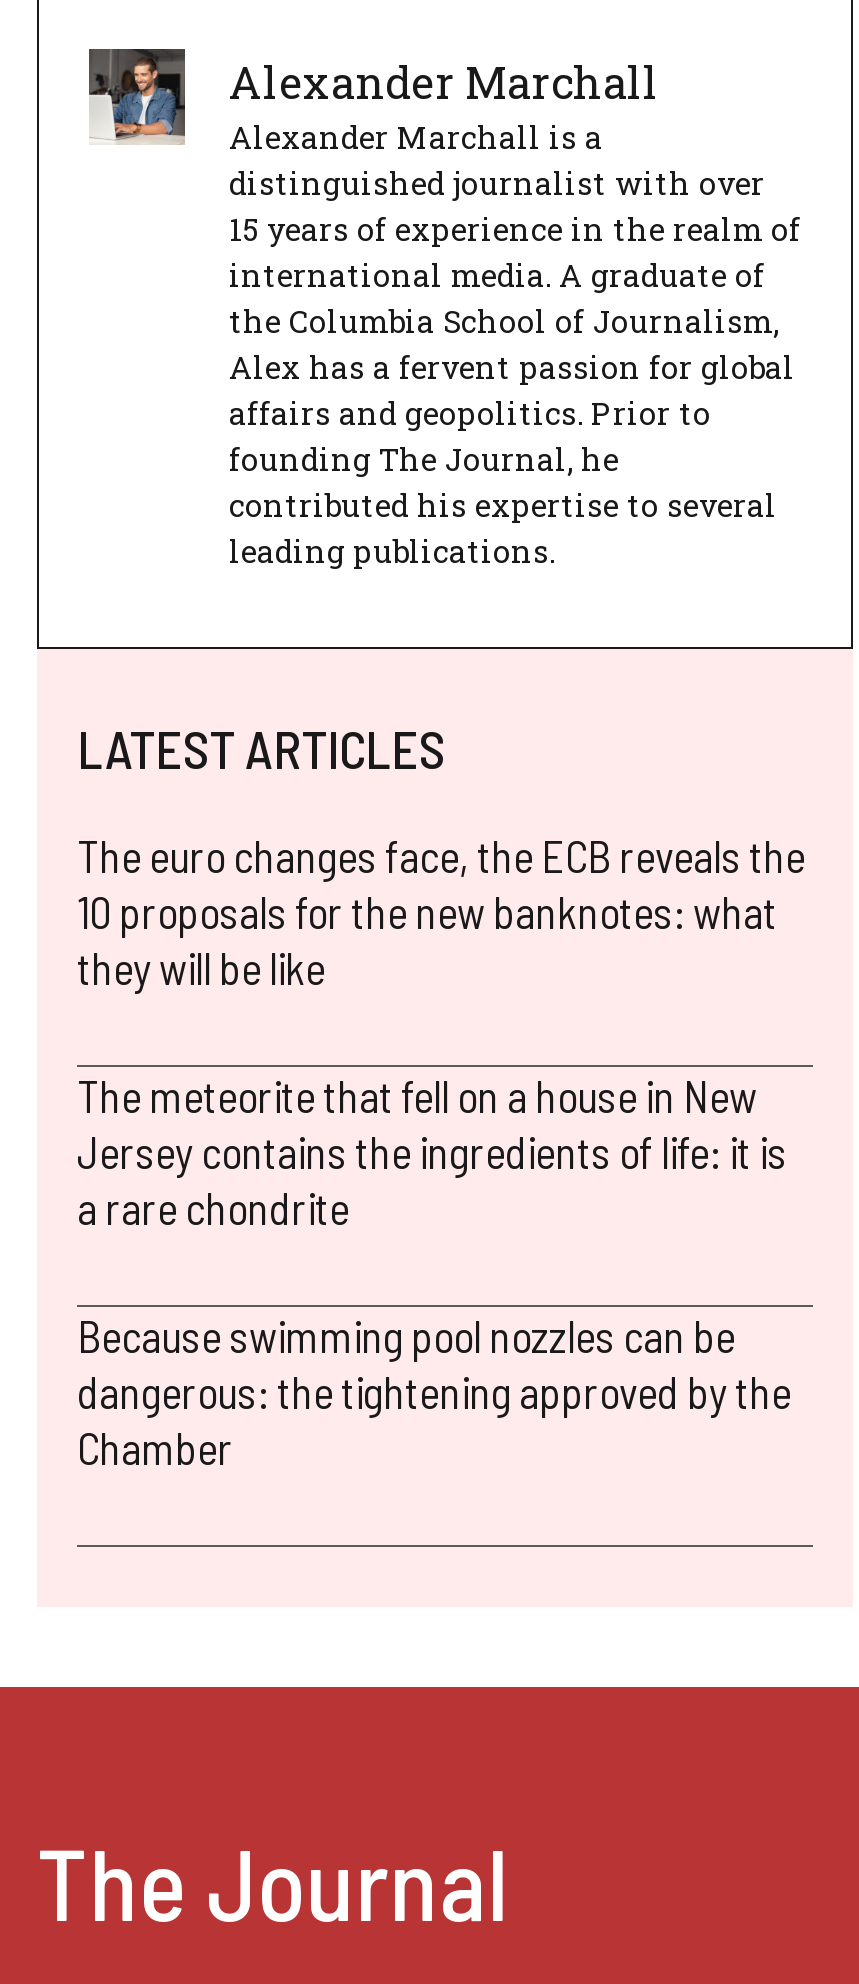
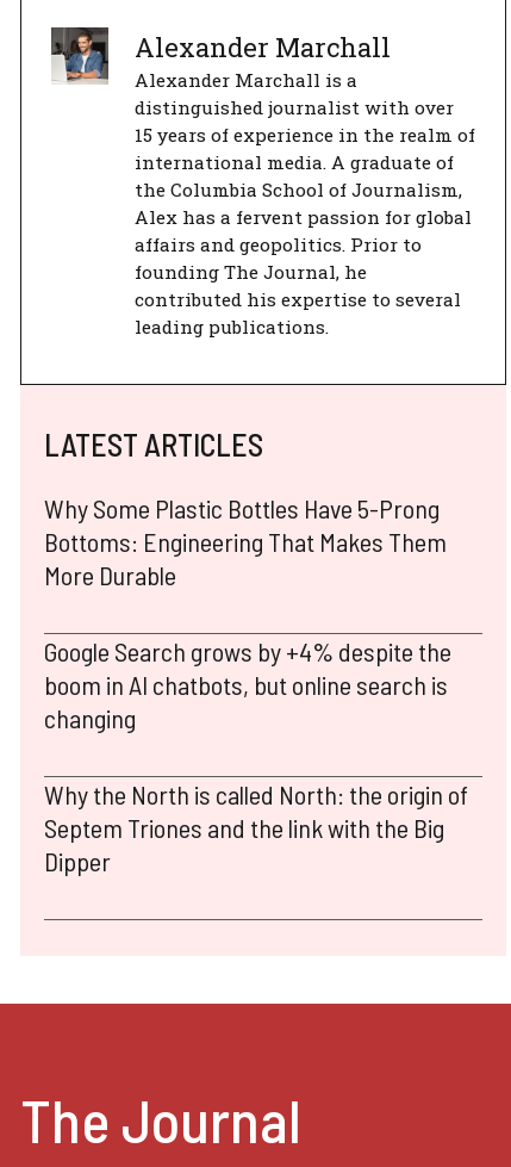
[77,829,805,993] The euro changes face, the ECB reveals the | 10 proposals for the new banknotes: what | they will be like -> [44,493,447,590] Why Some Plastic Bottles Have 5-Prong | Bottoms: Engineering That Makes Them | More Durable
[77,1069,787,1233] The meteorite that fell on a house in New | Jersey contains the ingredients of life: it is | a rare chondrite -> [44,636,451,733] Google Search grows by +4% despite the | boom in AI chatbots, but online search is | changing
[77,1309,791,1473] Because swimming pool nozzles can be | dangerous: the tightening approved by the | Chamber -> [44,779,468,876] Why the North is called North: the origin of | Septem Triones and the link with the Big | Dipper

